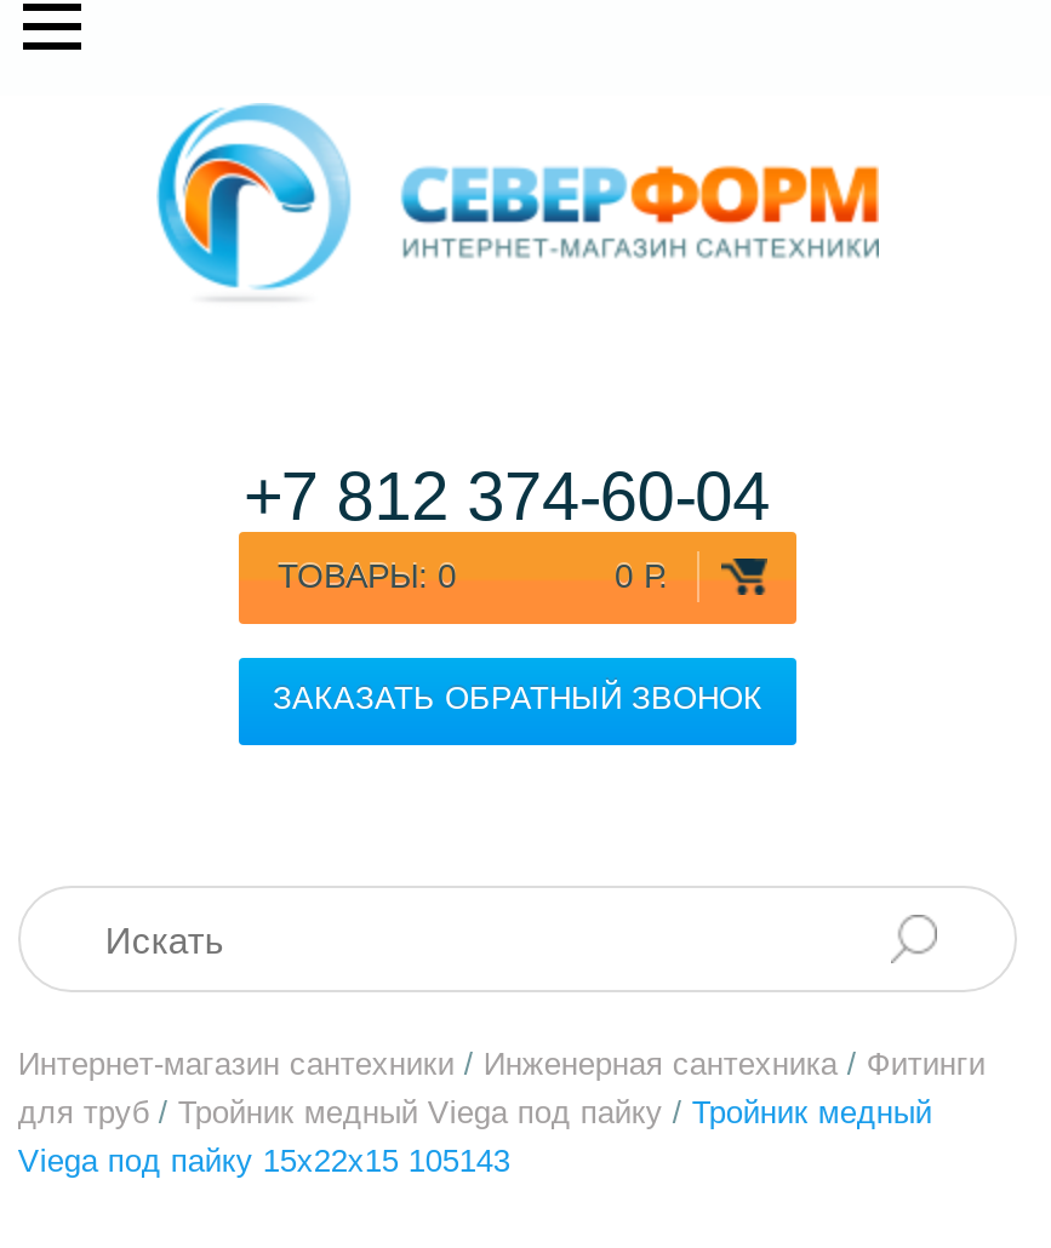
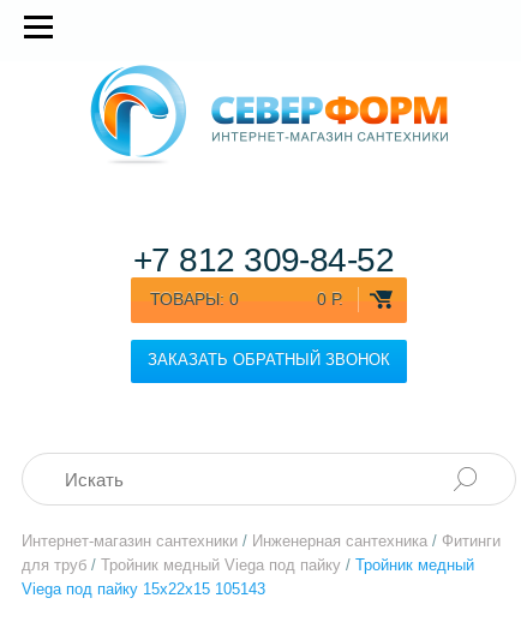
[244,459,770,534] +7 812 374-60-04 -> [133,241,394,279] +7 812 309-84-52

